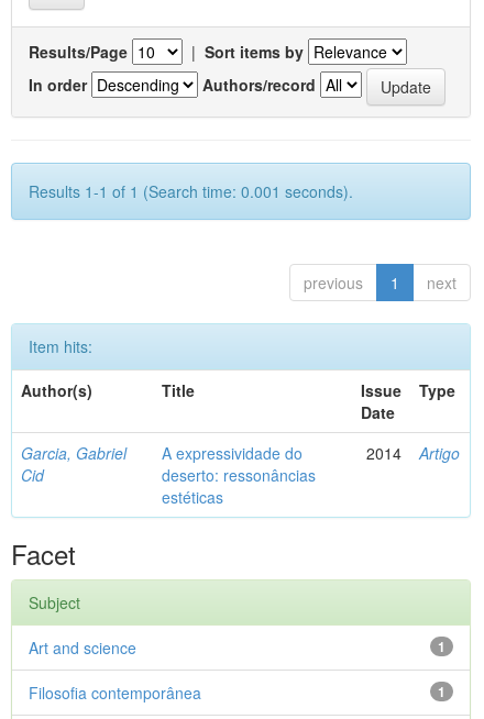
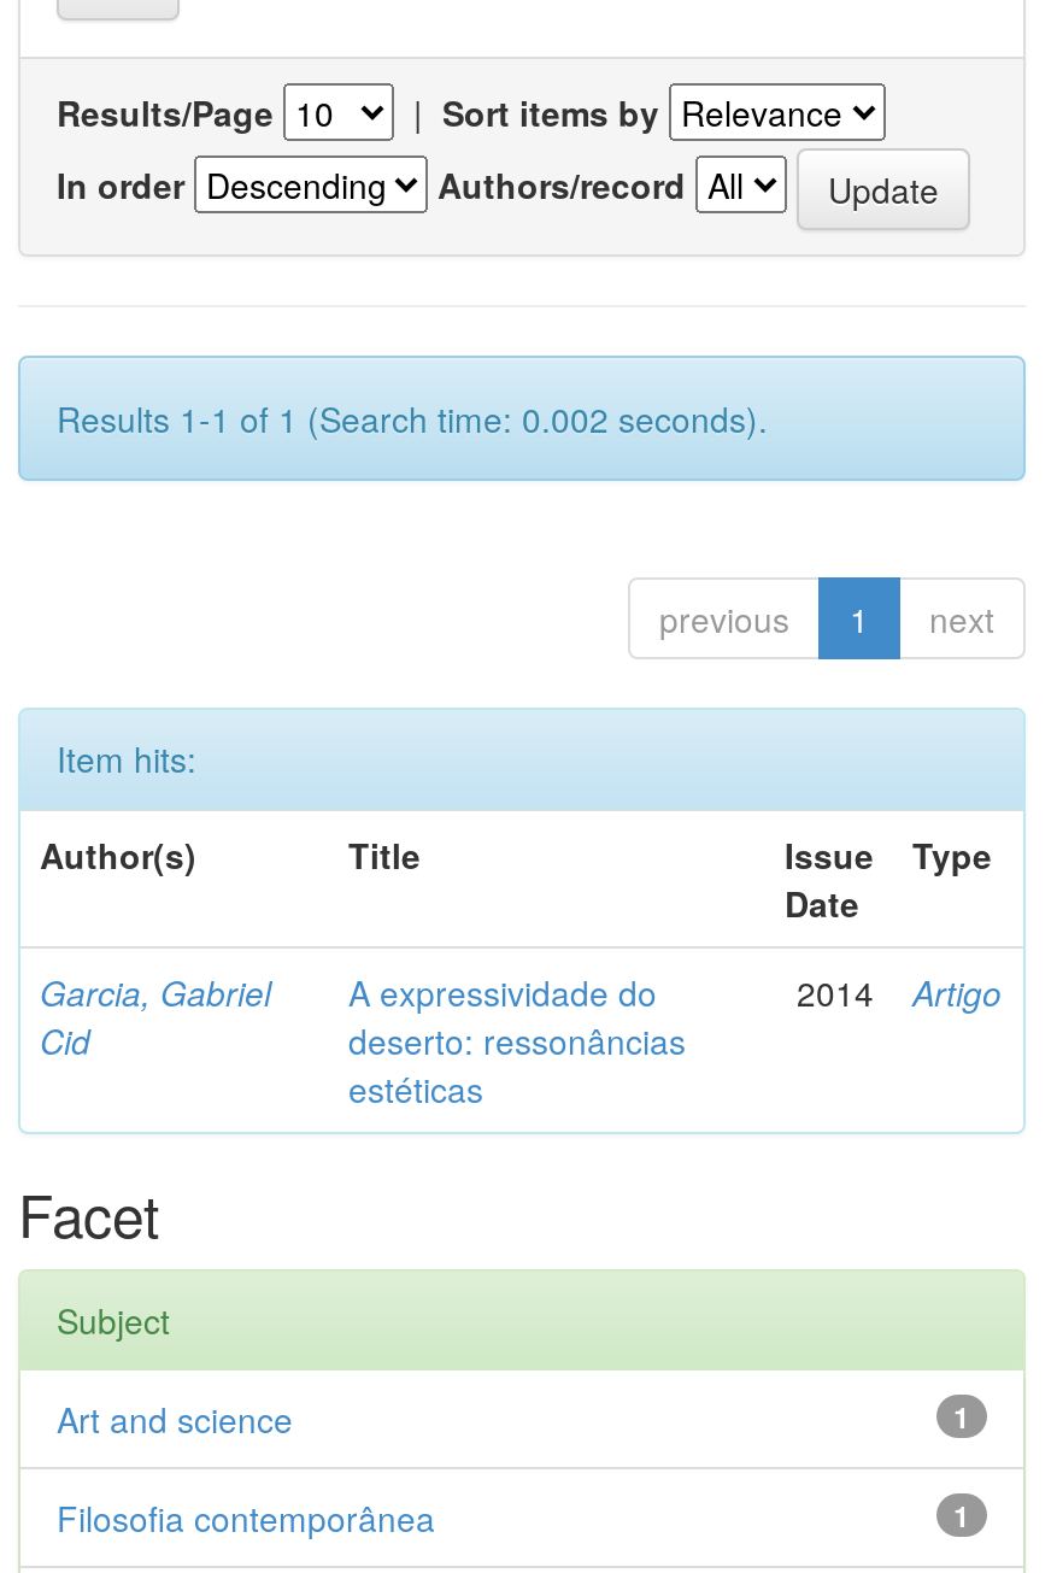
[29,180,353,202] Results 1-1 of 1 (Search time: 0.001 seconds). -> [57,394,768,442] Results 1-1 of 1 (Search time: 0.002 seconds).

